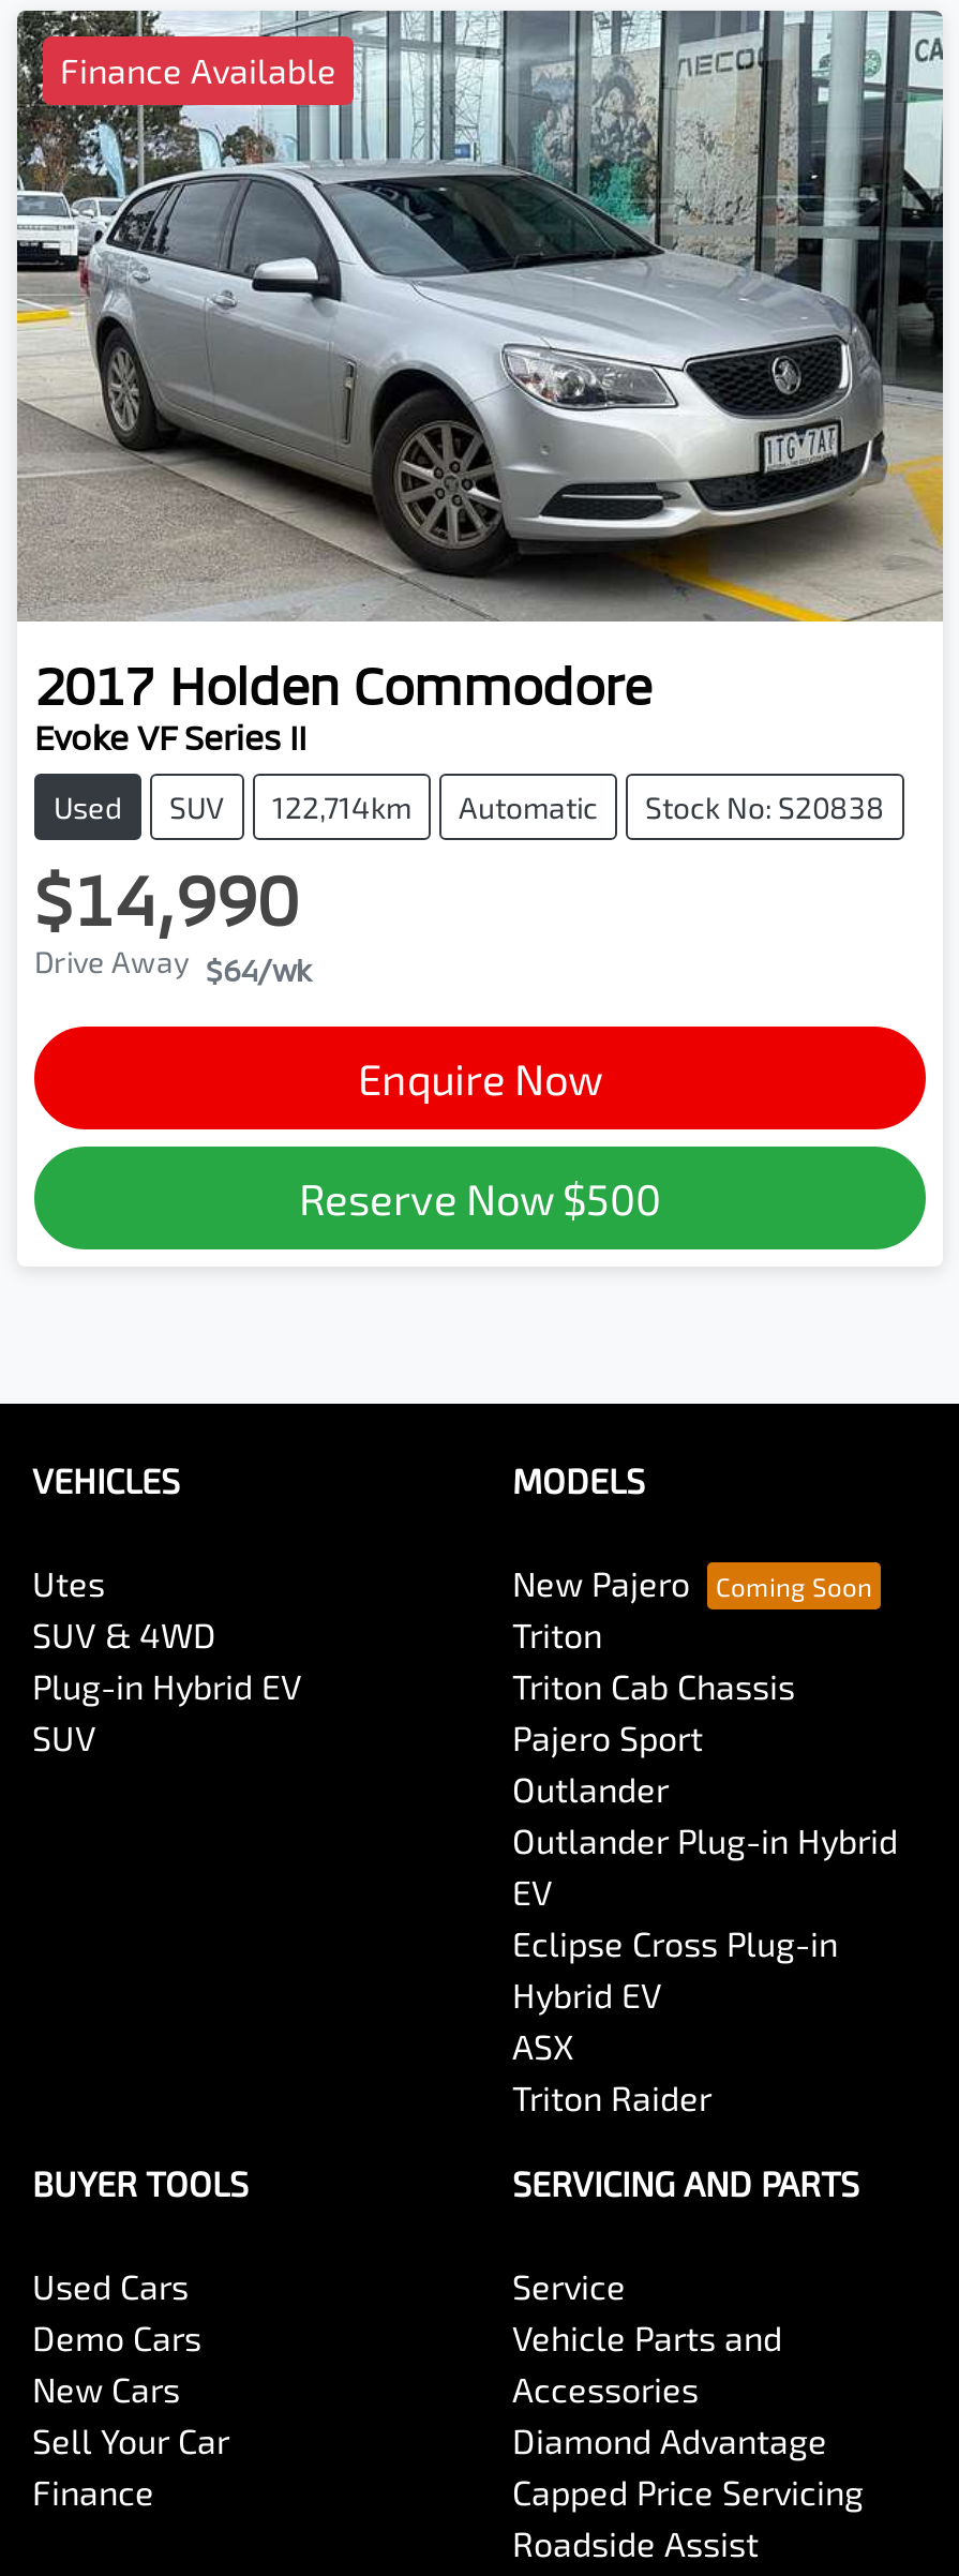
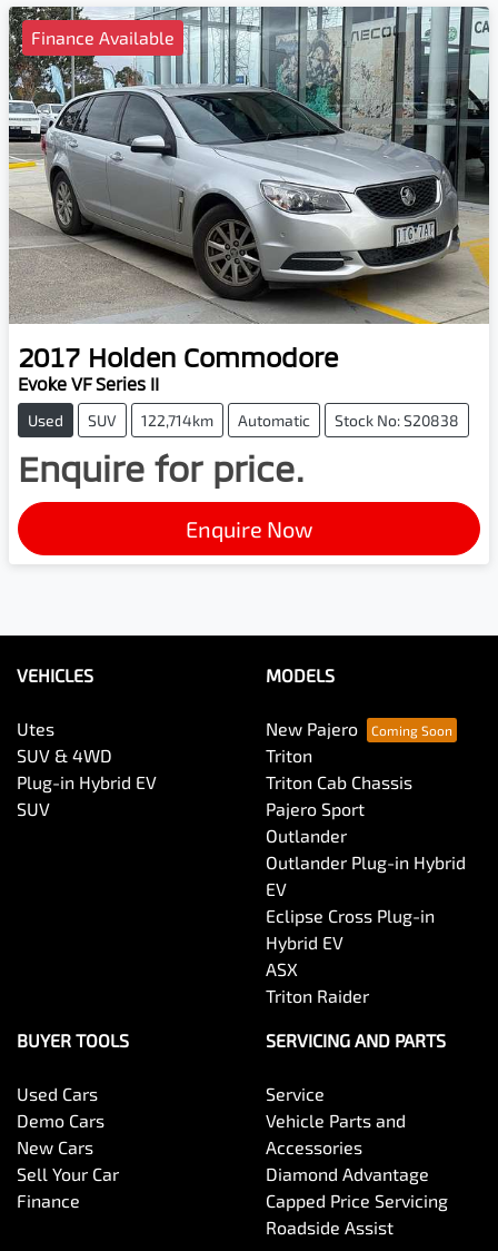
[34,858,311,988] $14,990 | Drive Away $64/wk -> [18,447,306,489] Enquire for price.
[299,1173,661,1224] Reserve Now $500 -> none

